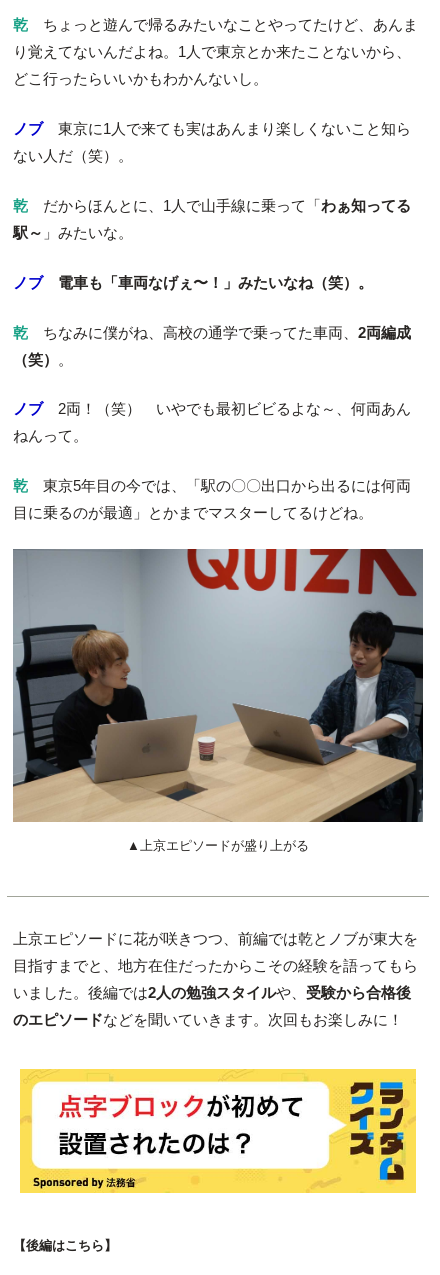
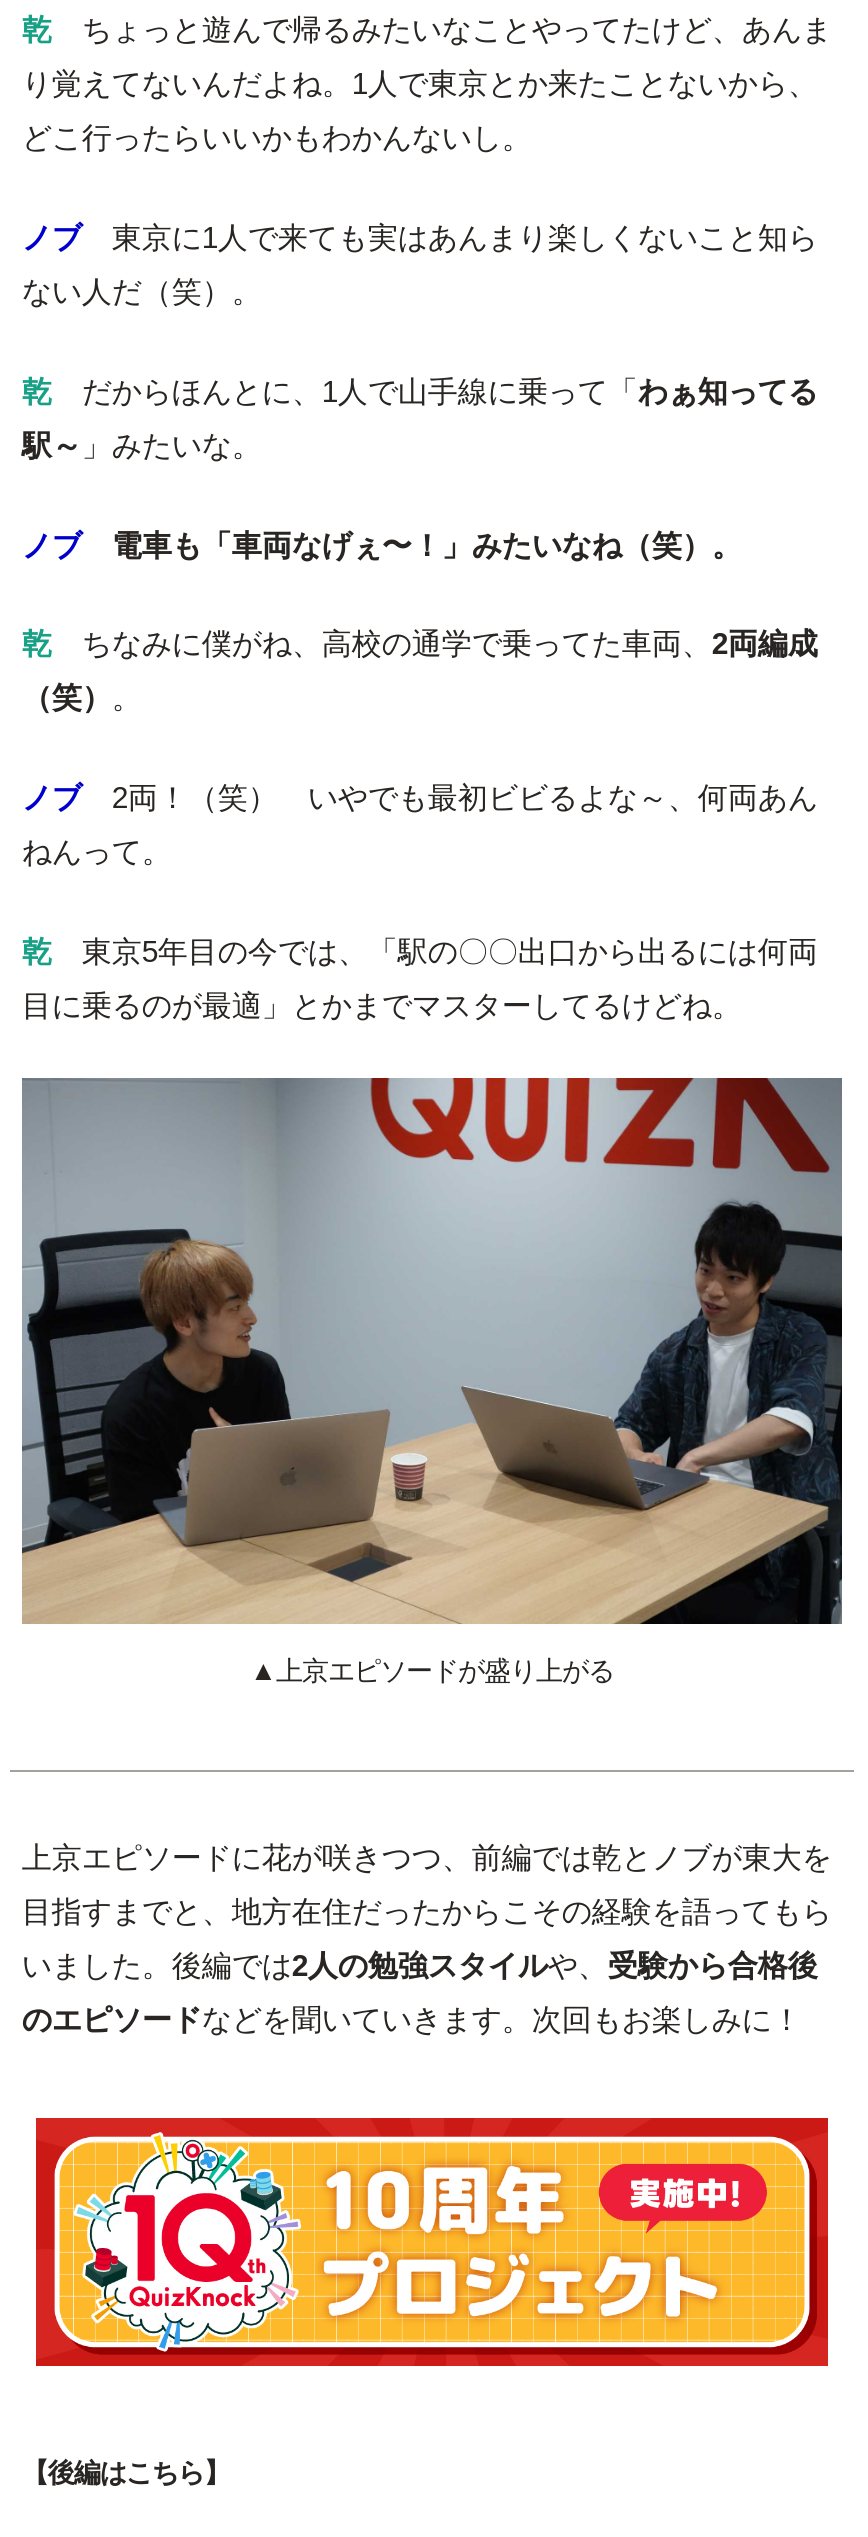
[19,1068,417,1194] [image] -> [34,2116,830,2368] [image]

